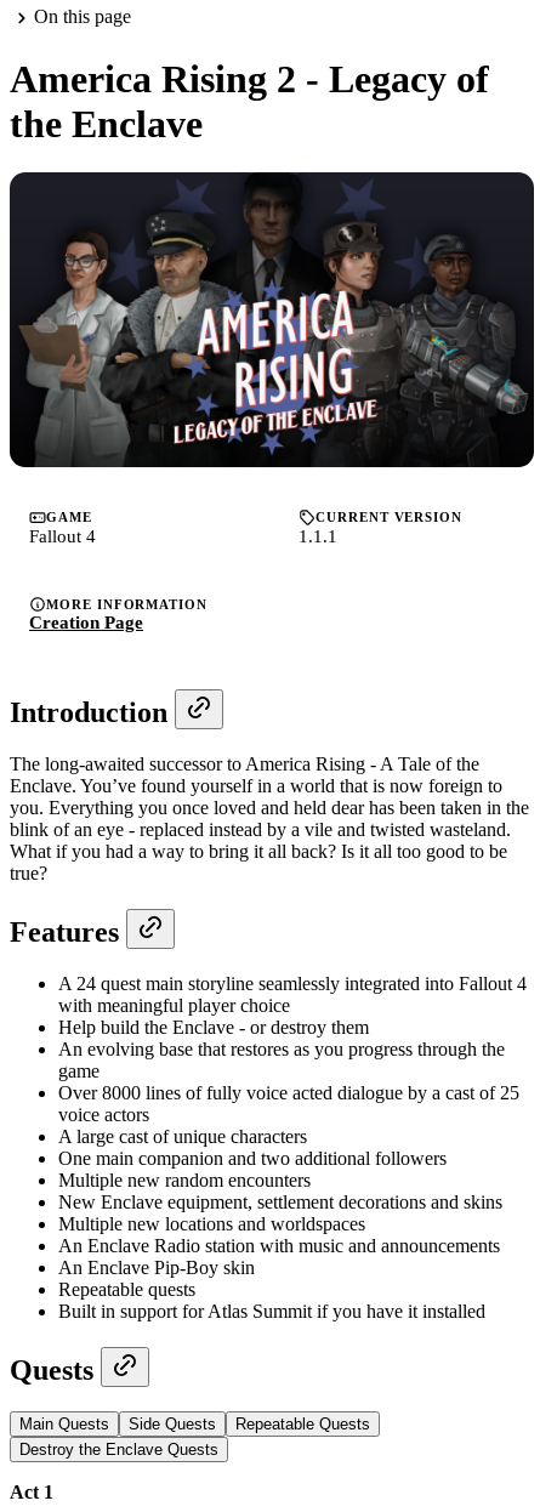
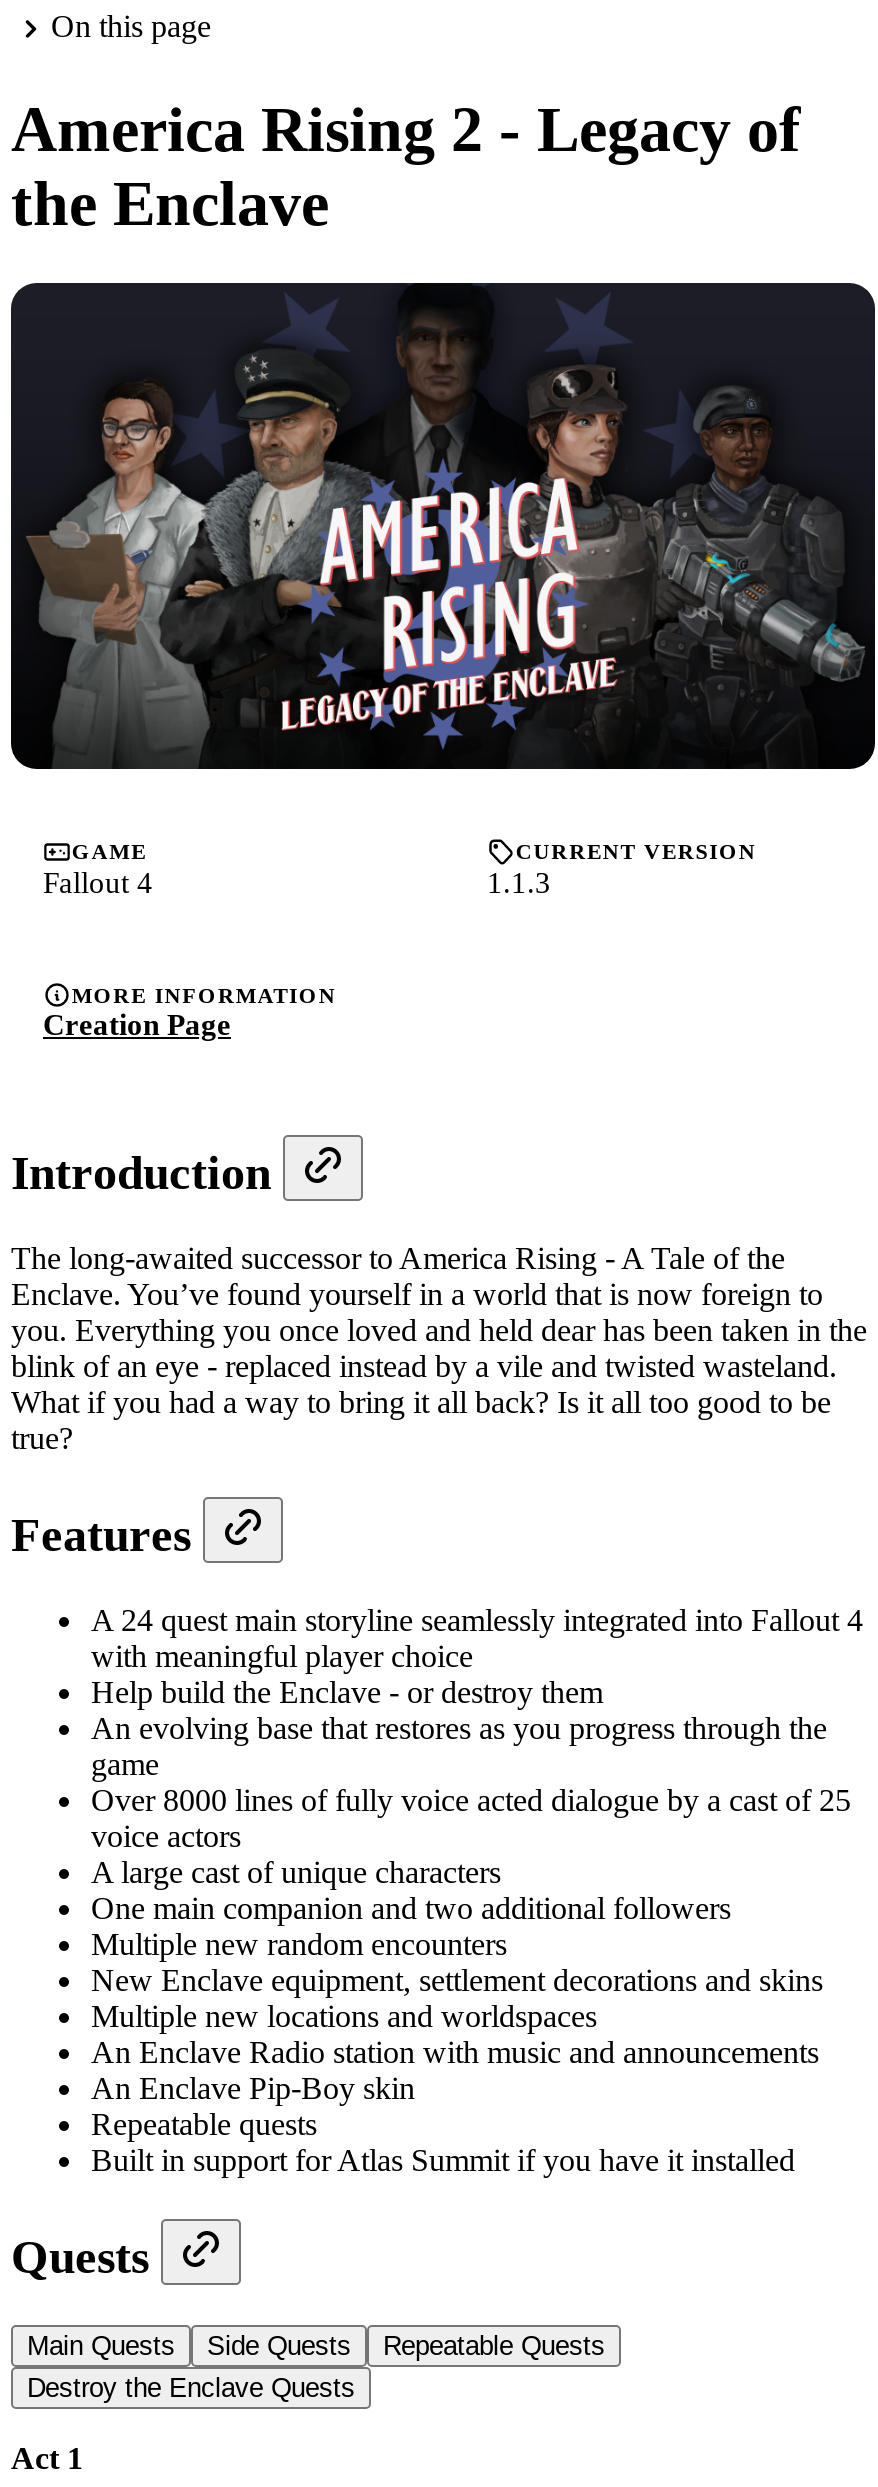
[299,526,337,546] 1.1.1 -> [487,866,551,898] 1.1.3

